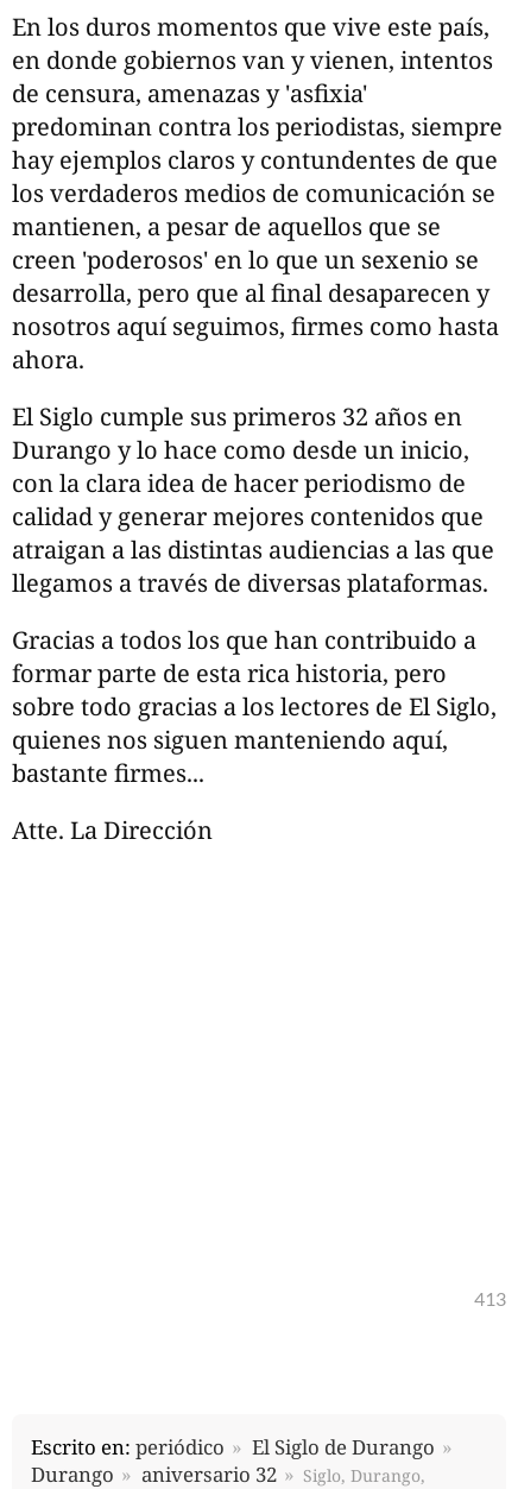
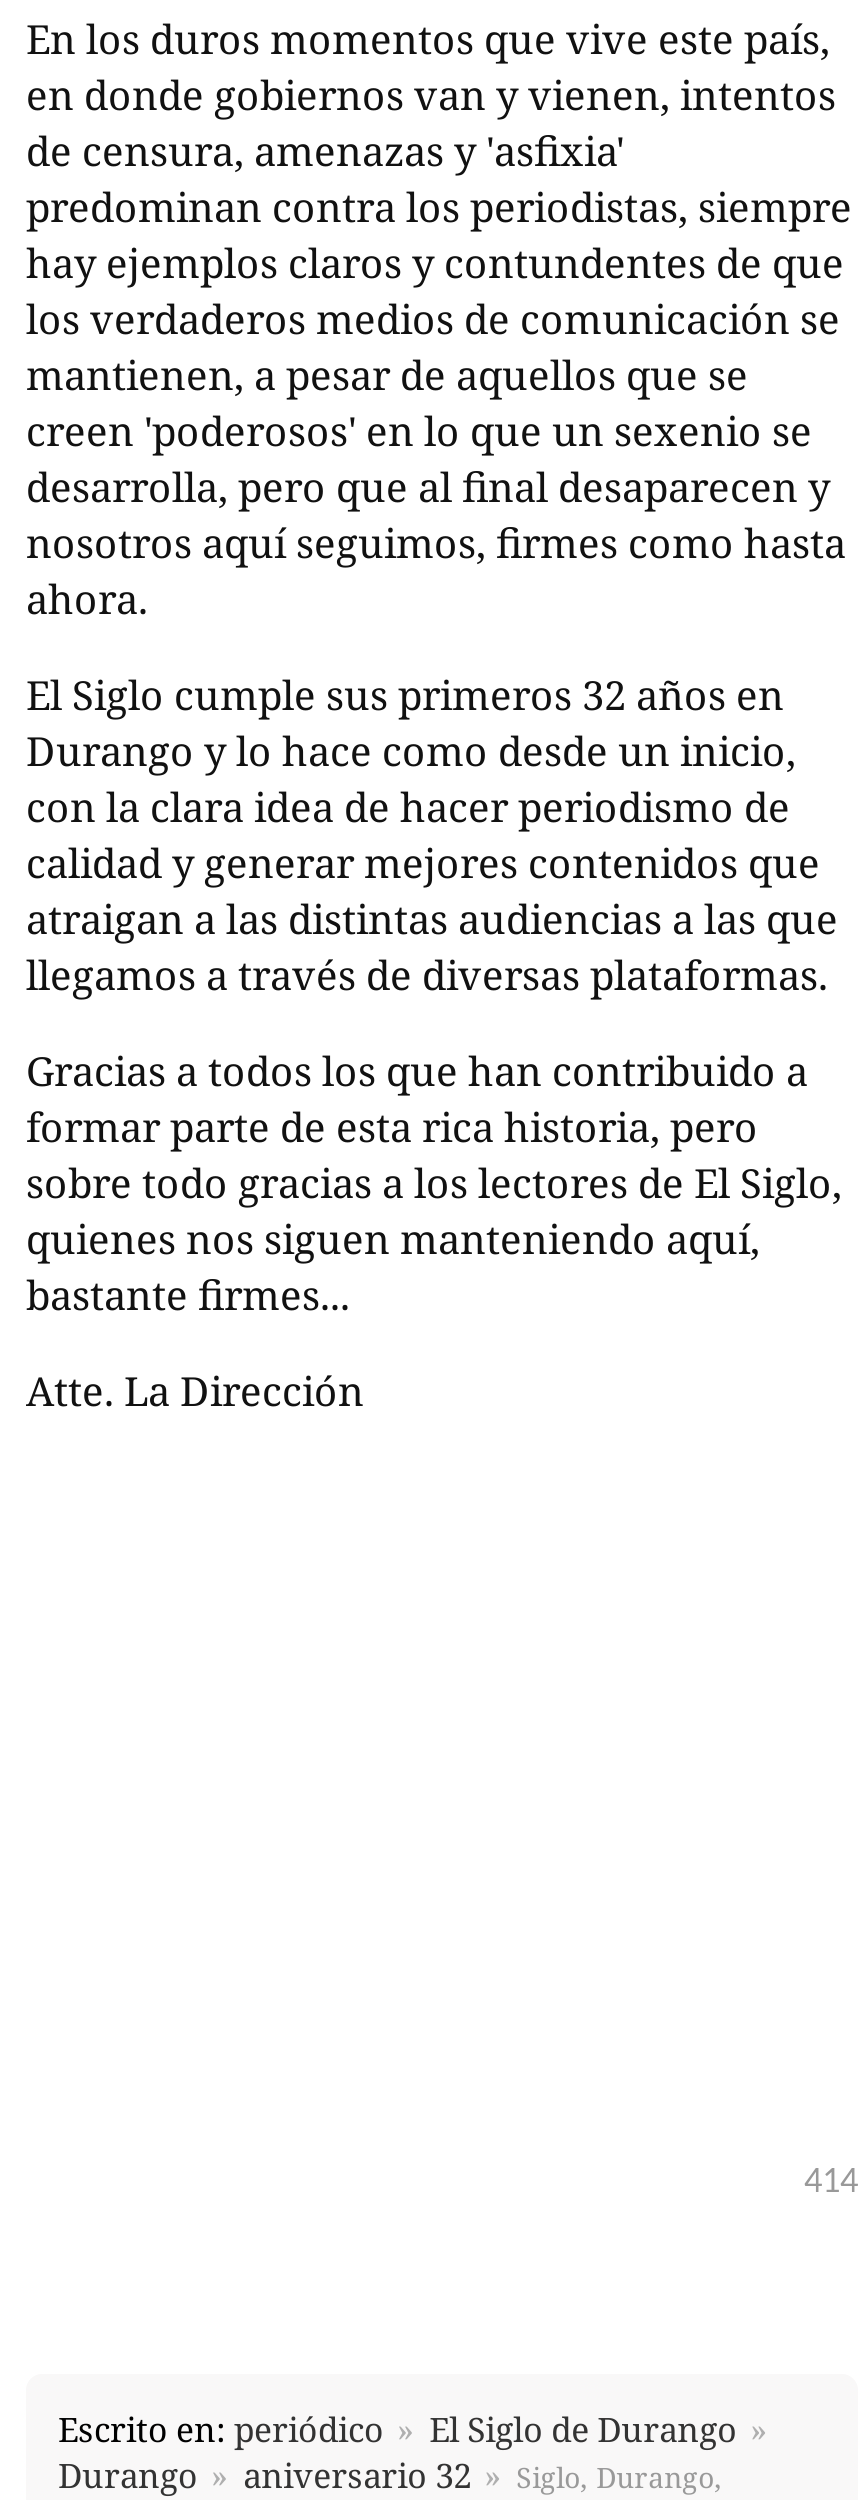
[474,1287,506,1309] 413 -> [804,2160,858,2198] 414

